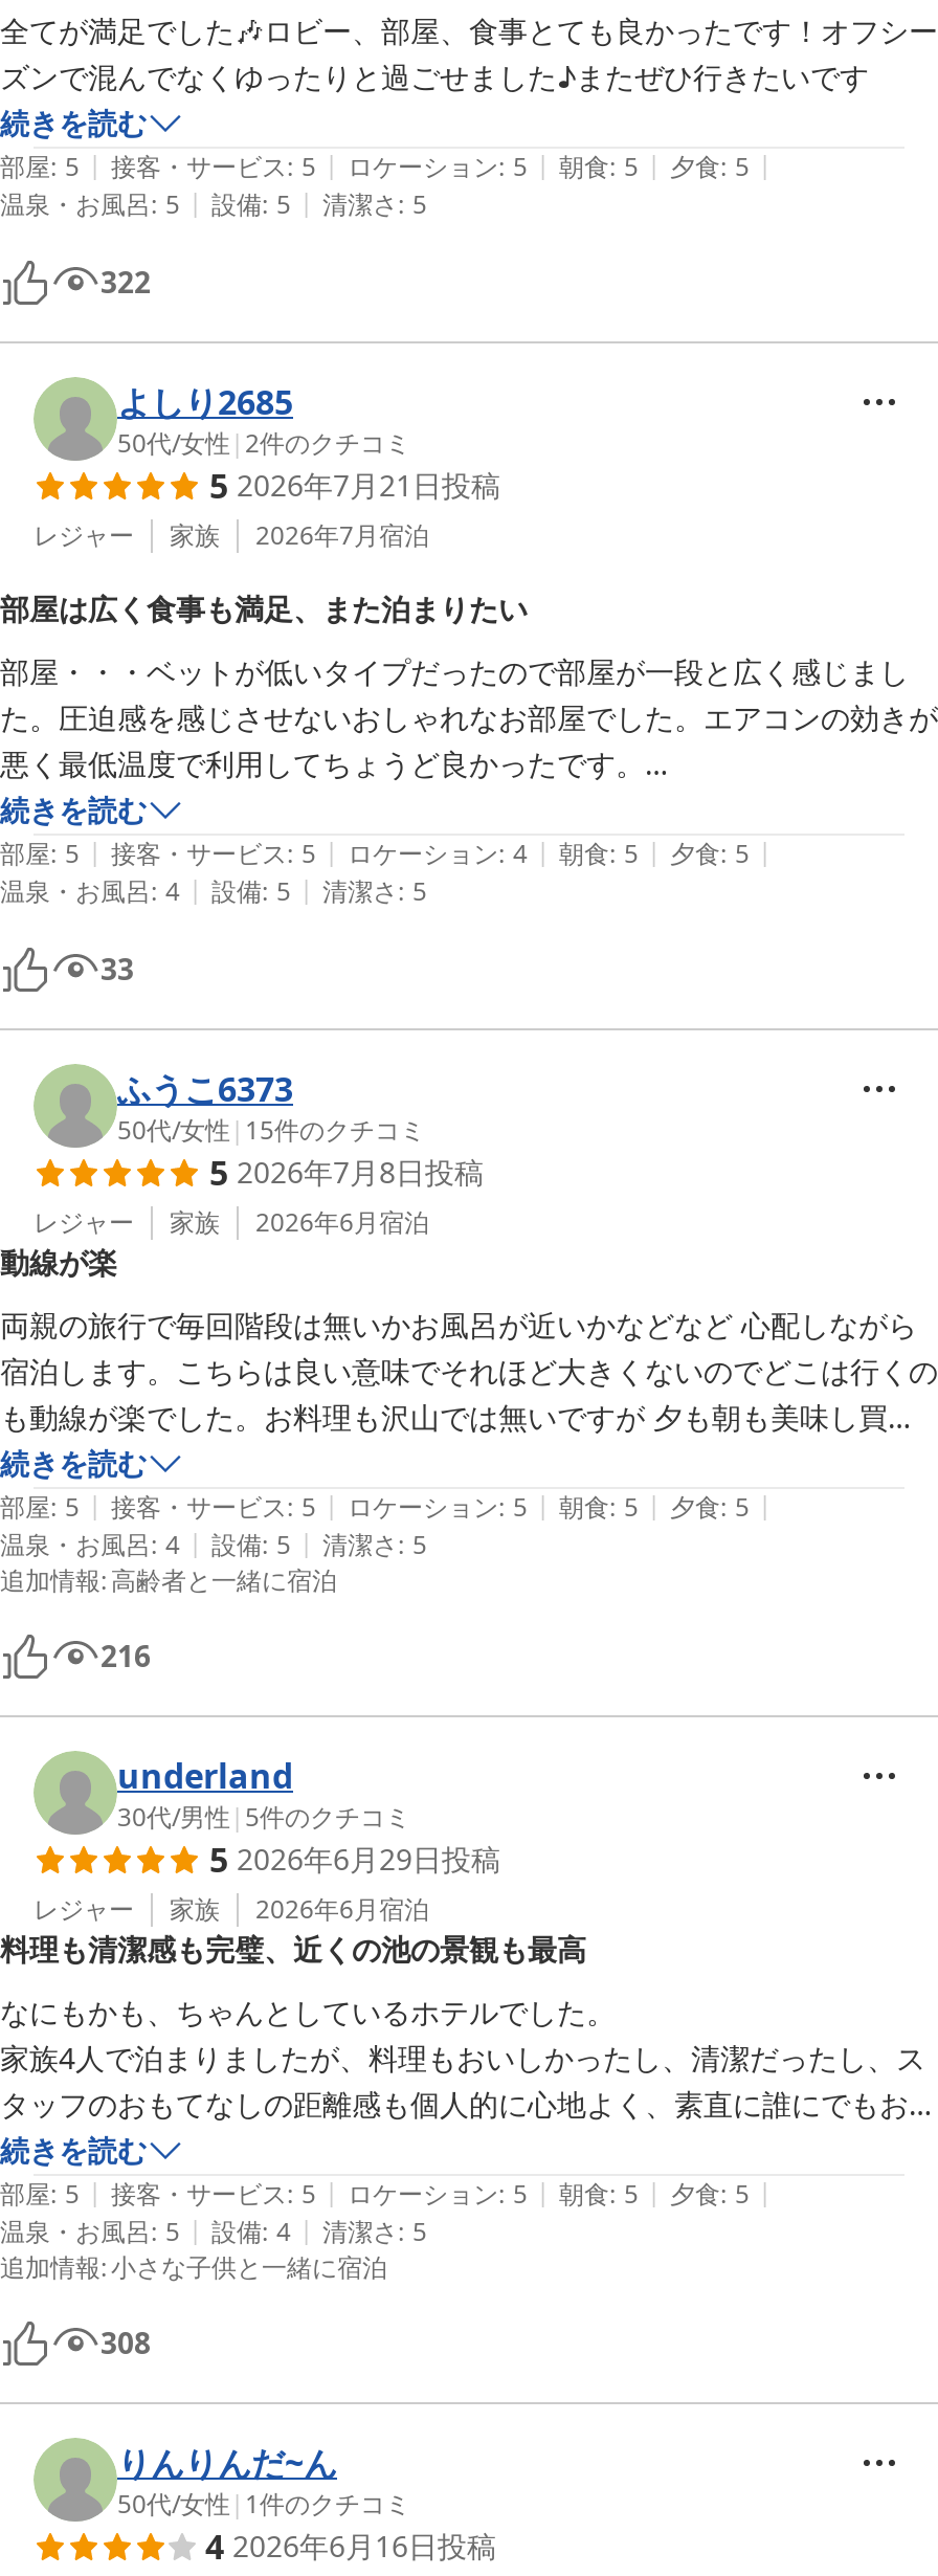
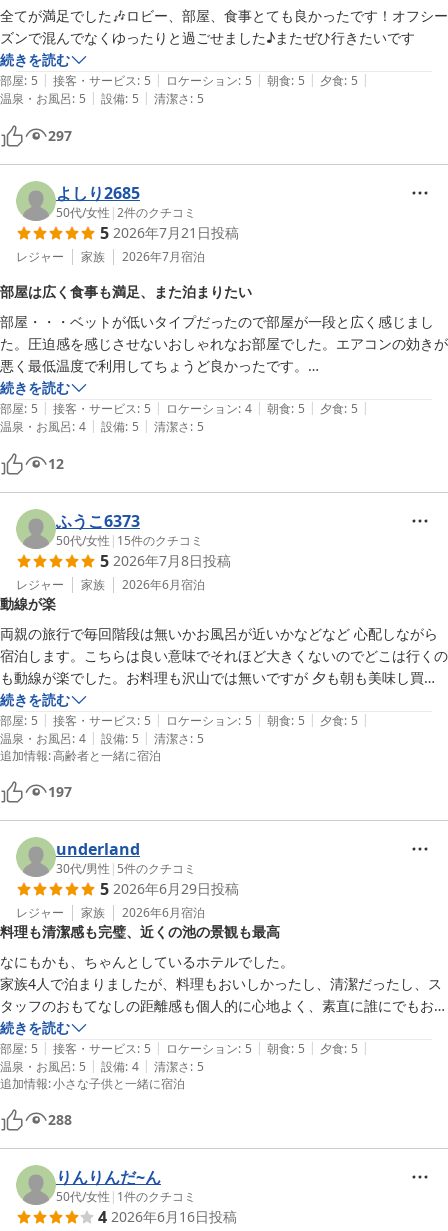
[100,262,151,302] 322 -> [48,126,72,145] 297
[100,949,134,989] 33 -> [48,454,64,473] 12
[100,1636,151,1675] 216 -> [48,782,72,801] 197
[100,2323,151,2362] 308 -> [48,1110,72,1129] 288

